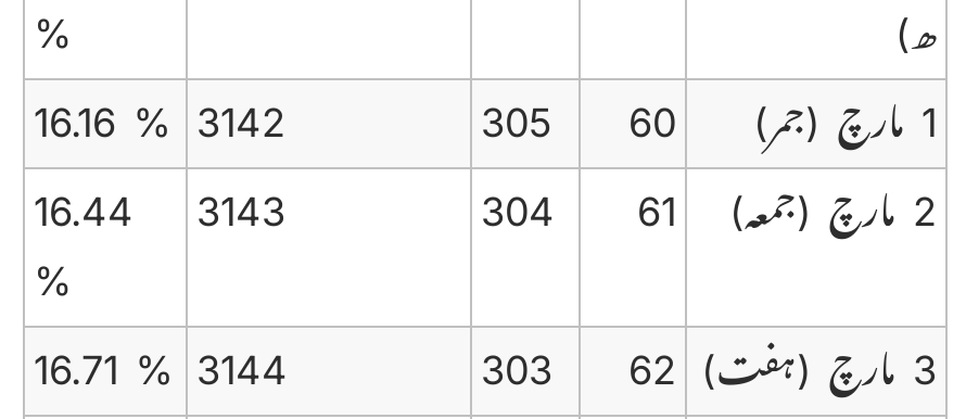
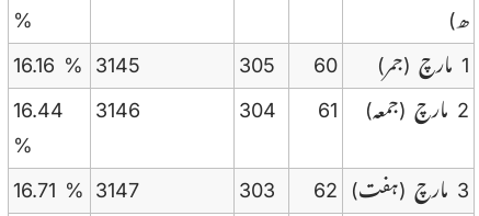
[34,100,285,145] 16.16 % 3142 -> [13,54,140,77] 16.16 % 3145
[34,189,285,234] 16.44 3143 -> [13,99,140,122] 16.44 3146
[34,347,288,393] 16.71 % 3144 -> [13,179,139,202] 16.71 % 3147

